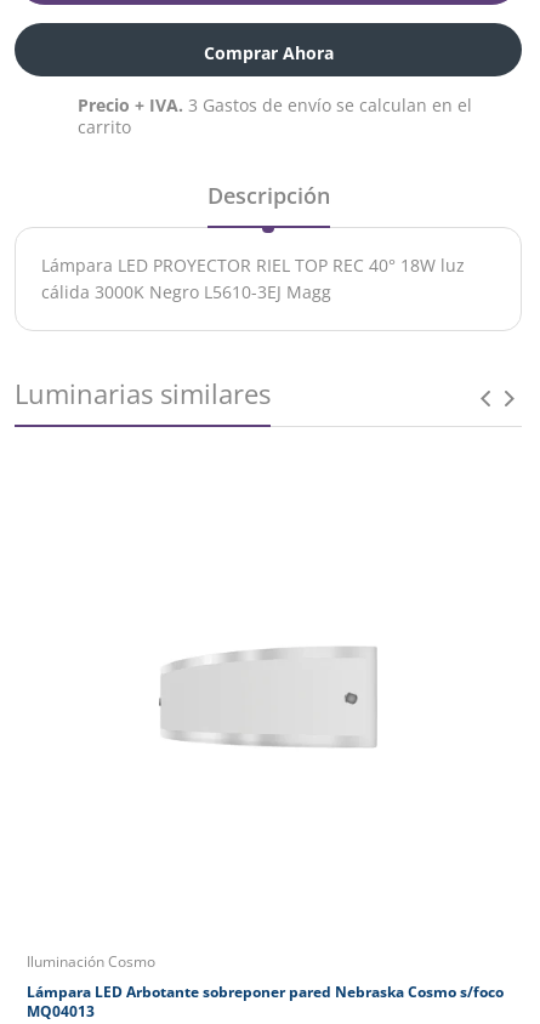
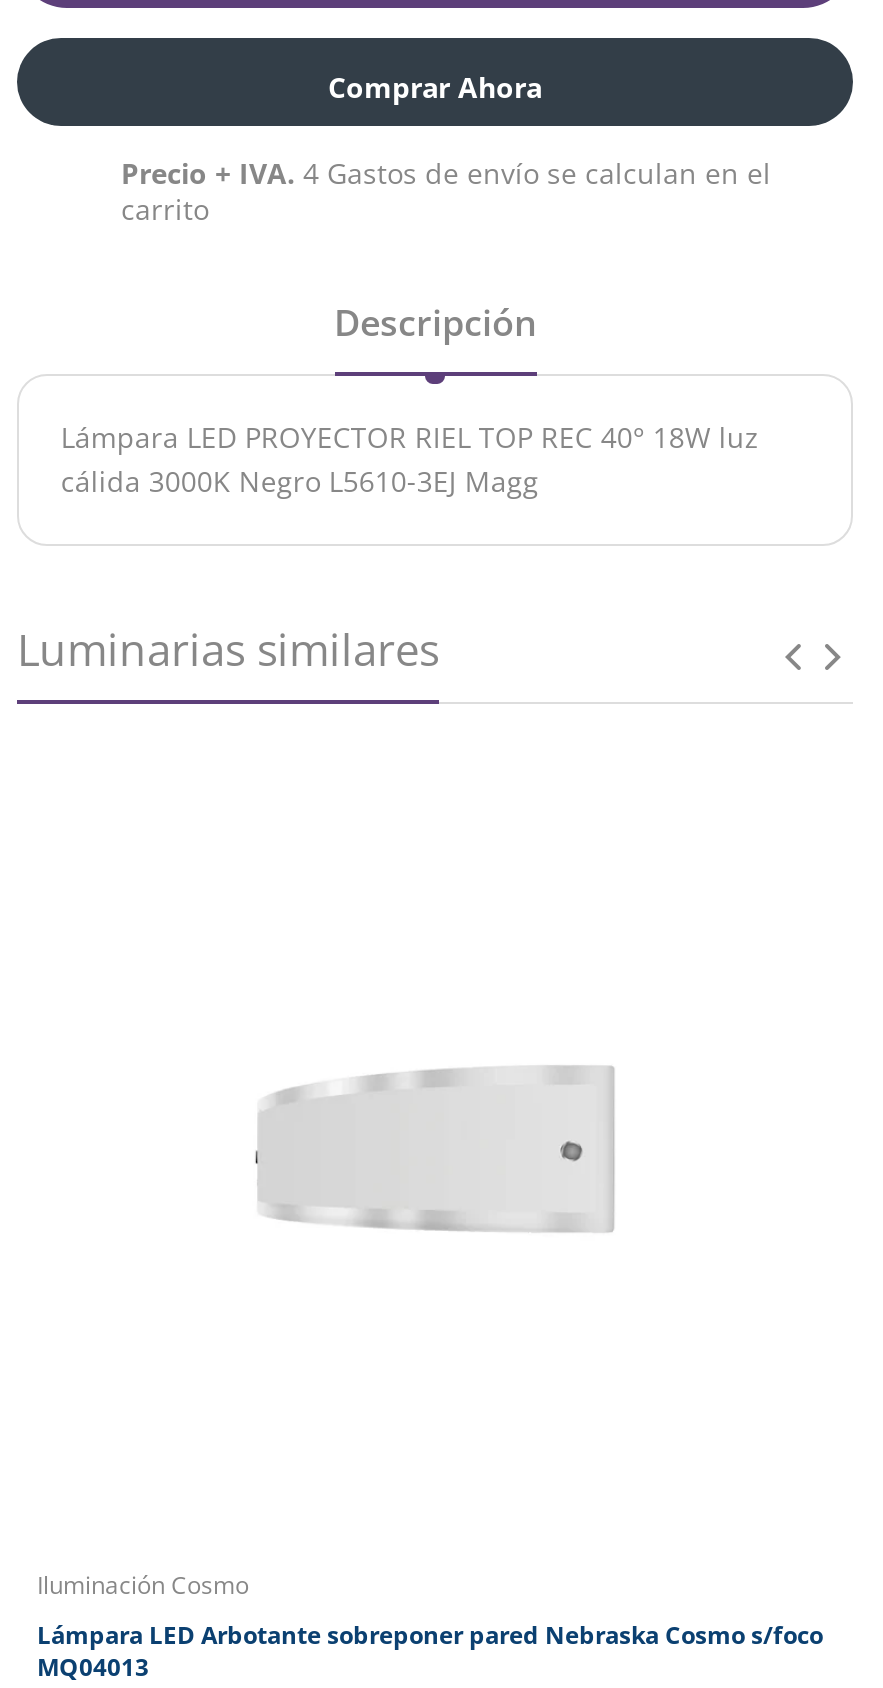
[78,93,472,116] Precio + IVA. 3 Gastos de envío se calculan en el -> [121,154,771,192] Precio + IVA. 4 Gastos de envío se calculan en el

